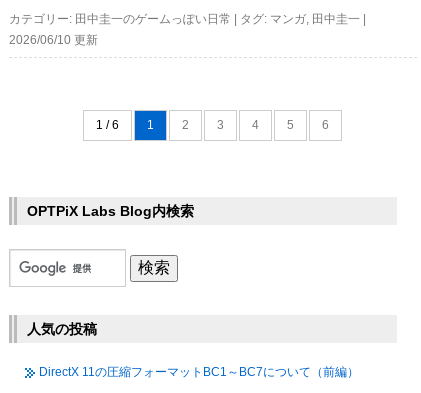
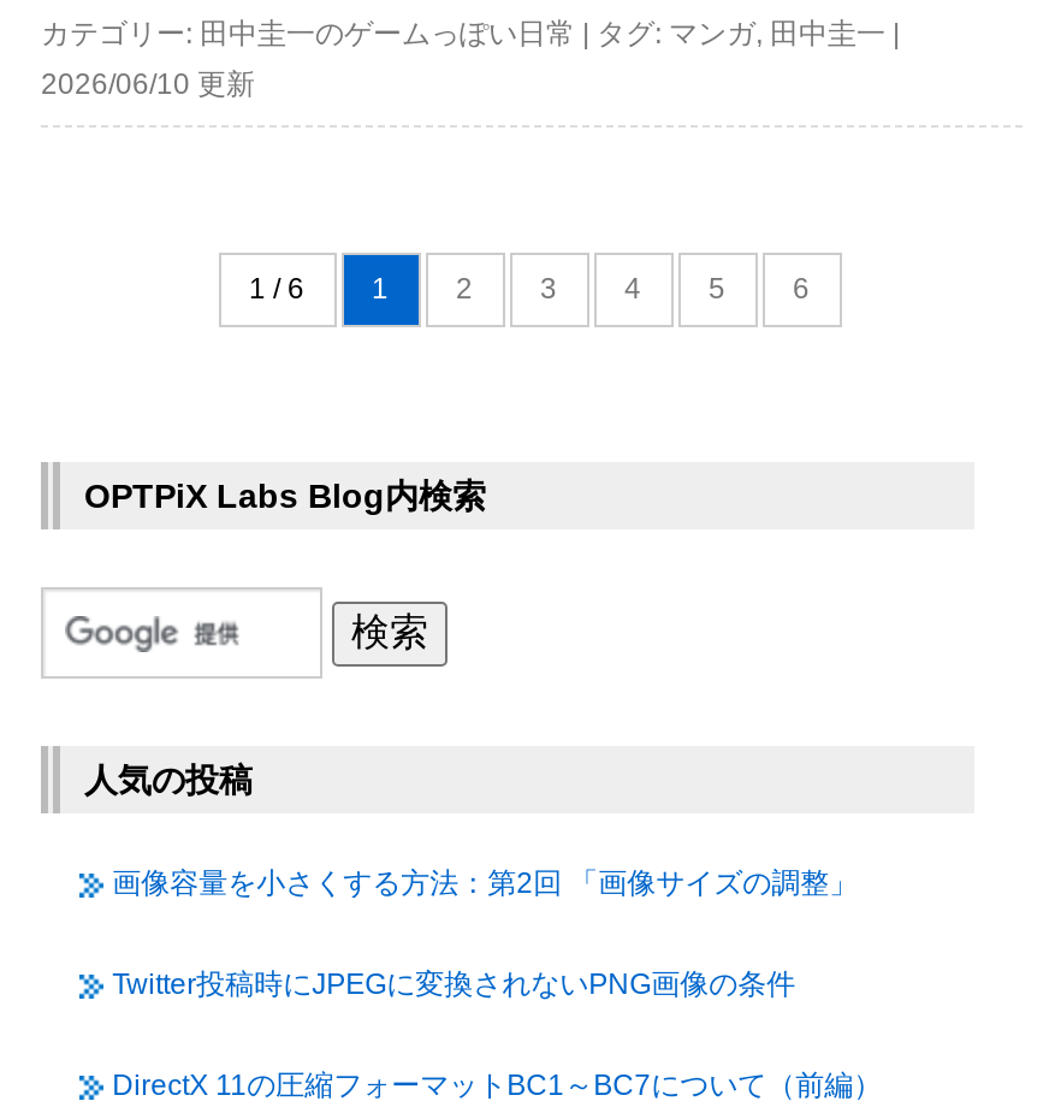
none -> [112,866,858,1001] 画像容量を小さくする方法：第2回 「画像サイズの調整」 | Twitter投稿時にJPEGに変換されないPNG画像の条件

